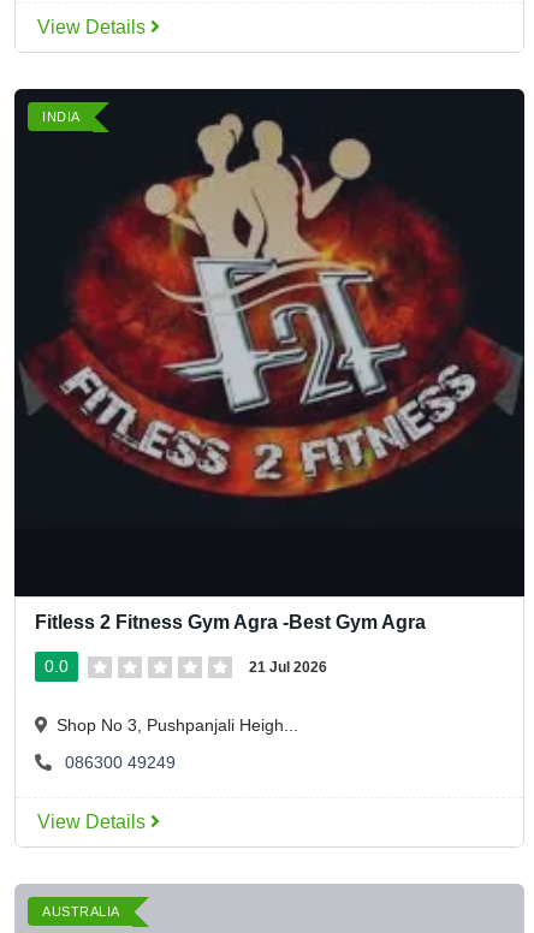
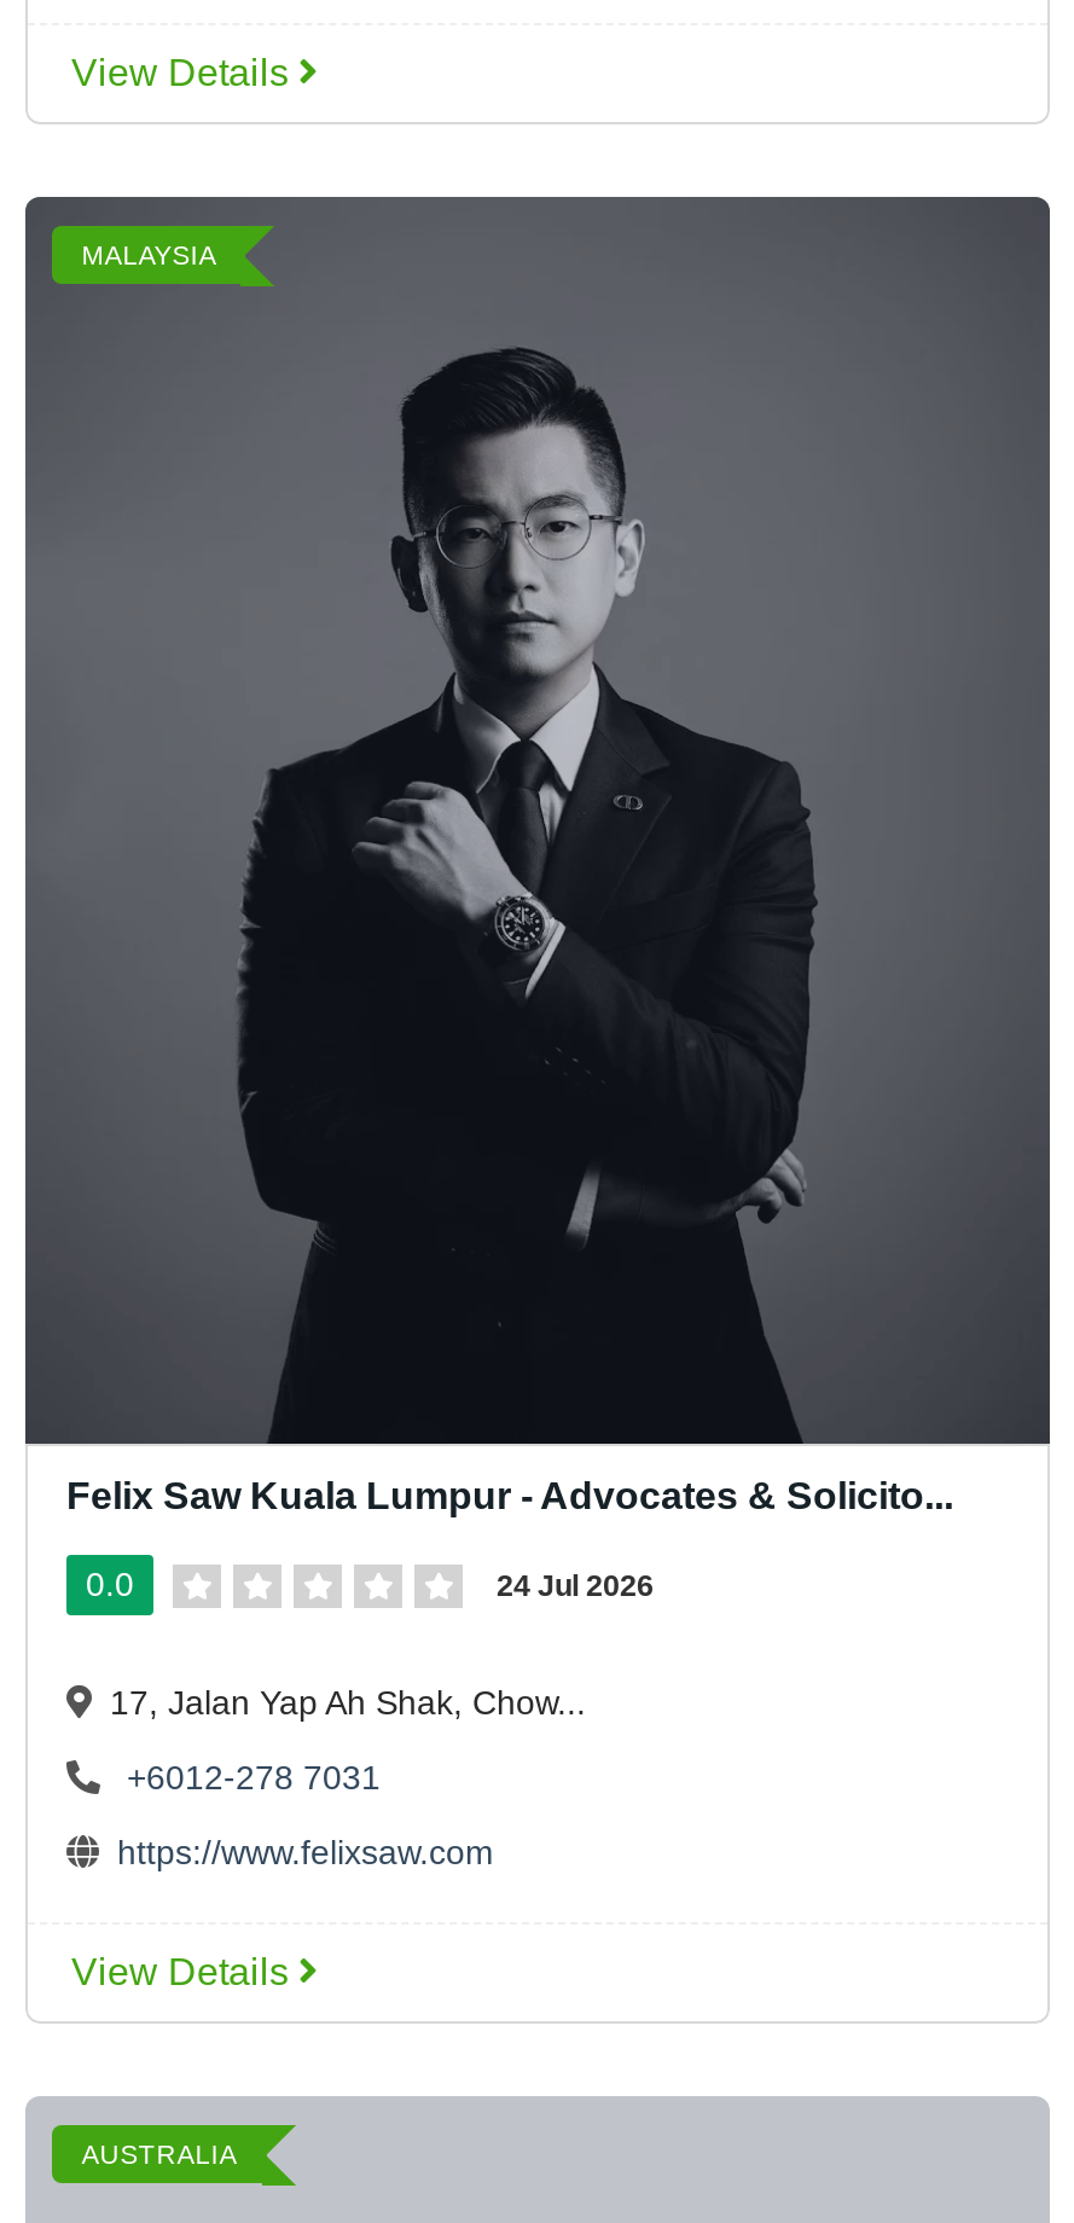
[16,90,523,595] [image] | INDIA -> [25,198,1050,1443] [image] | MALAYSIA
[35,612,426,633] Fitless 2 Fitness Gym Agra -Best Gym Agra -> [66,1477,953,1518] Felix Saw Kuala Lumpur - Advocates & Solicito...
[57,659,327,772] 21 Jul 2026 | Shop No 3, Pushpanjali Heigh... | 086300 49249 -> [110,1571,654,1873] 24 Jul 2026 | 17, Jalan Yap Ah Shak, Chow... | +6012-278 7031 | https://www.felixsaw.com

